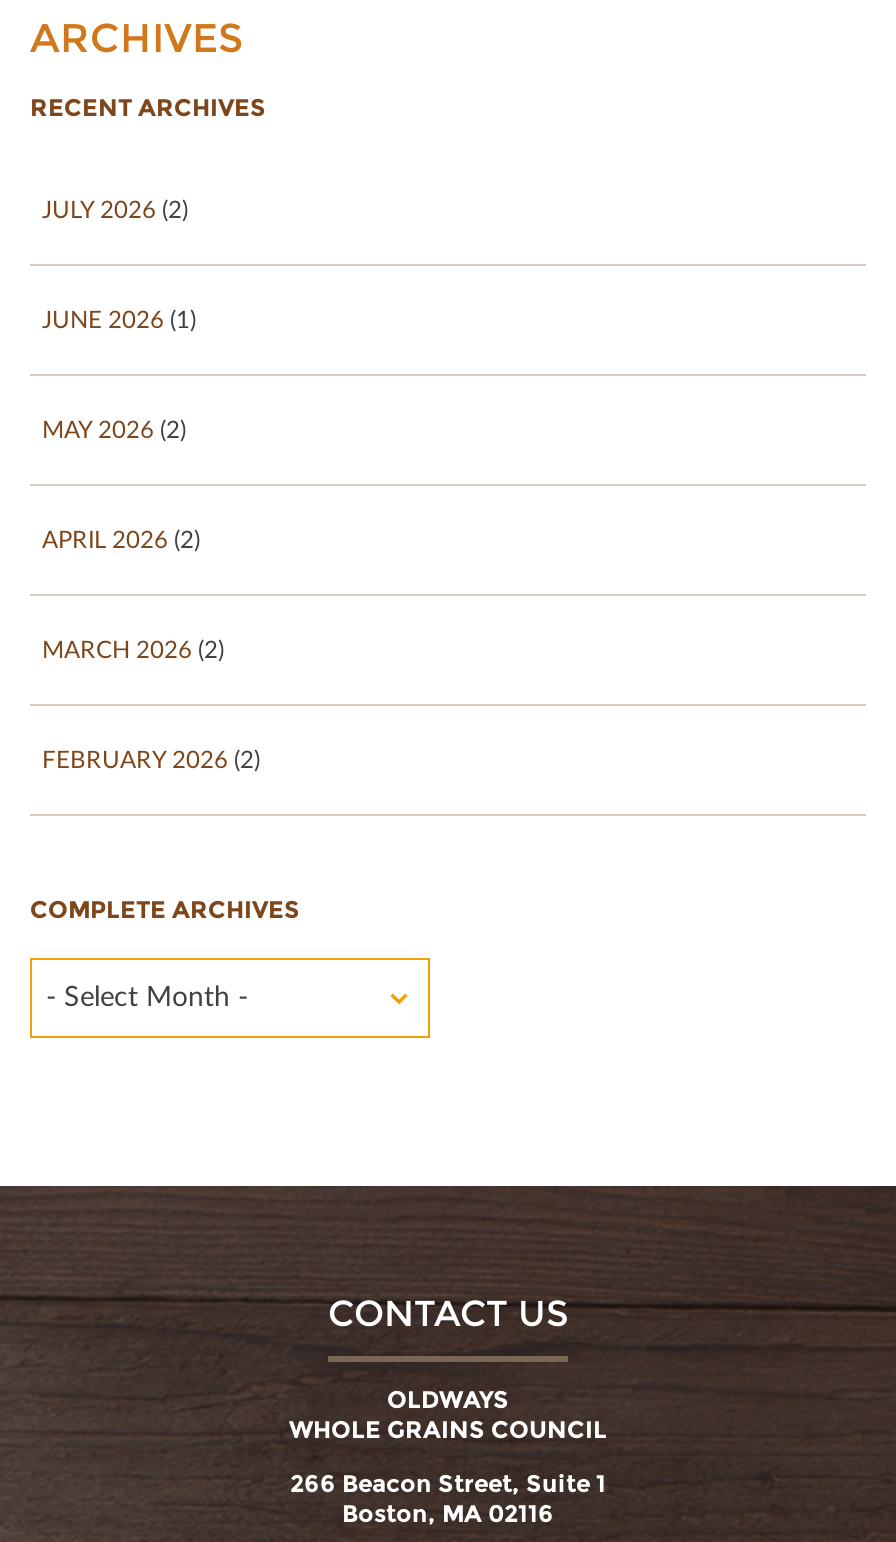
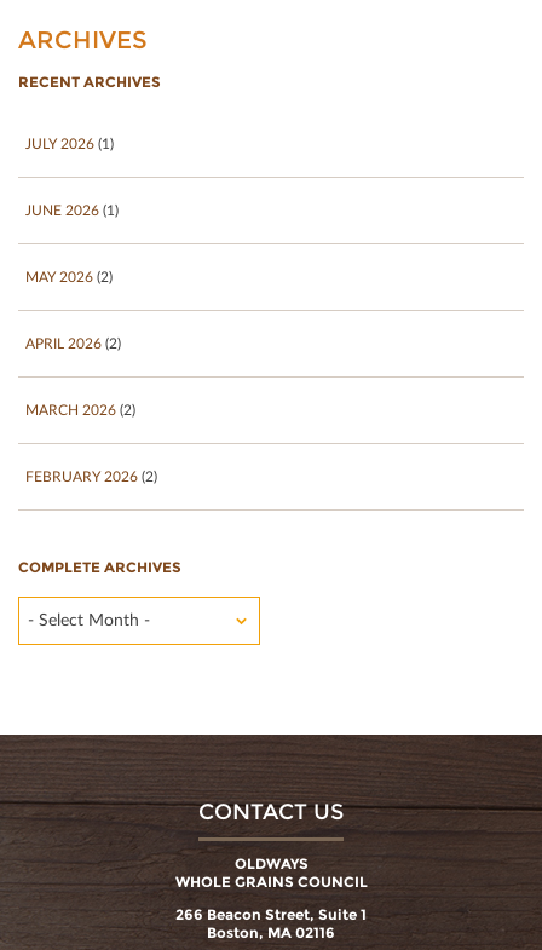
[42,194,188,224] JULY 2026 (2) -> [25,134,114,152] JULY 2026 (1)

